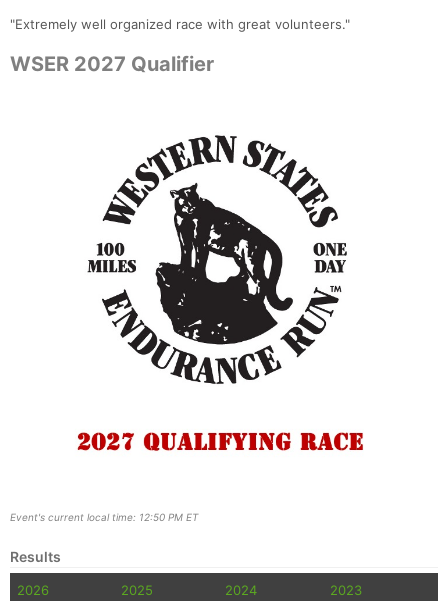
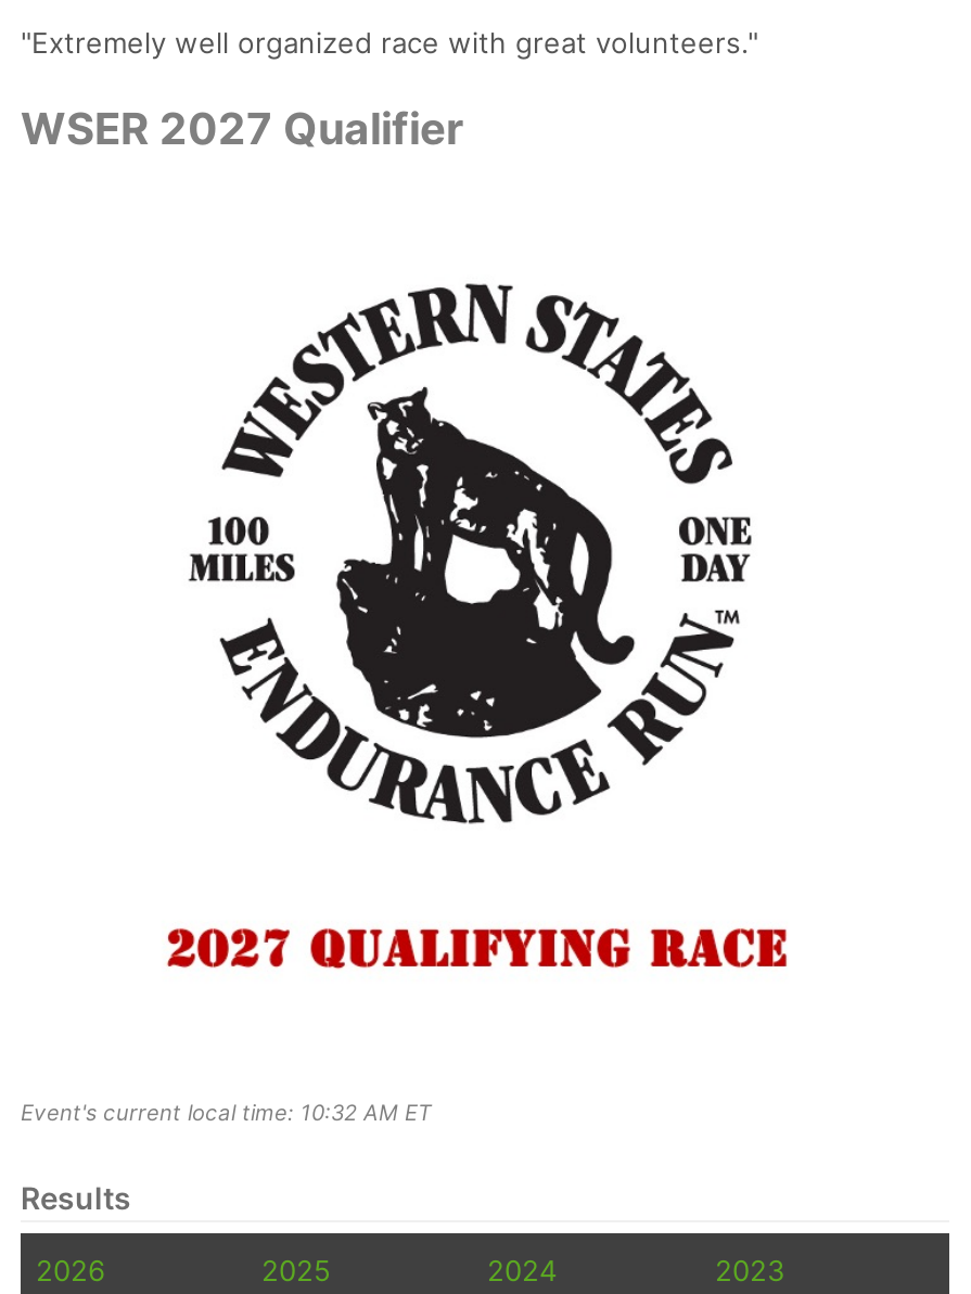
[10,511,198,523] Event's current local time: 12:50 PM ET -> [21,1099,431,1125] Event's current local time: 10:32 AM ET

